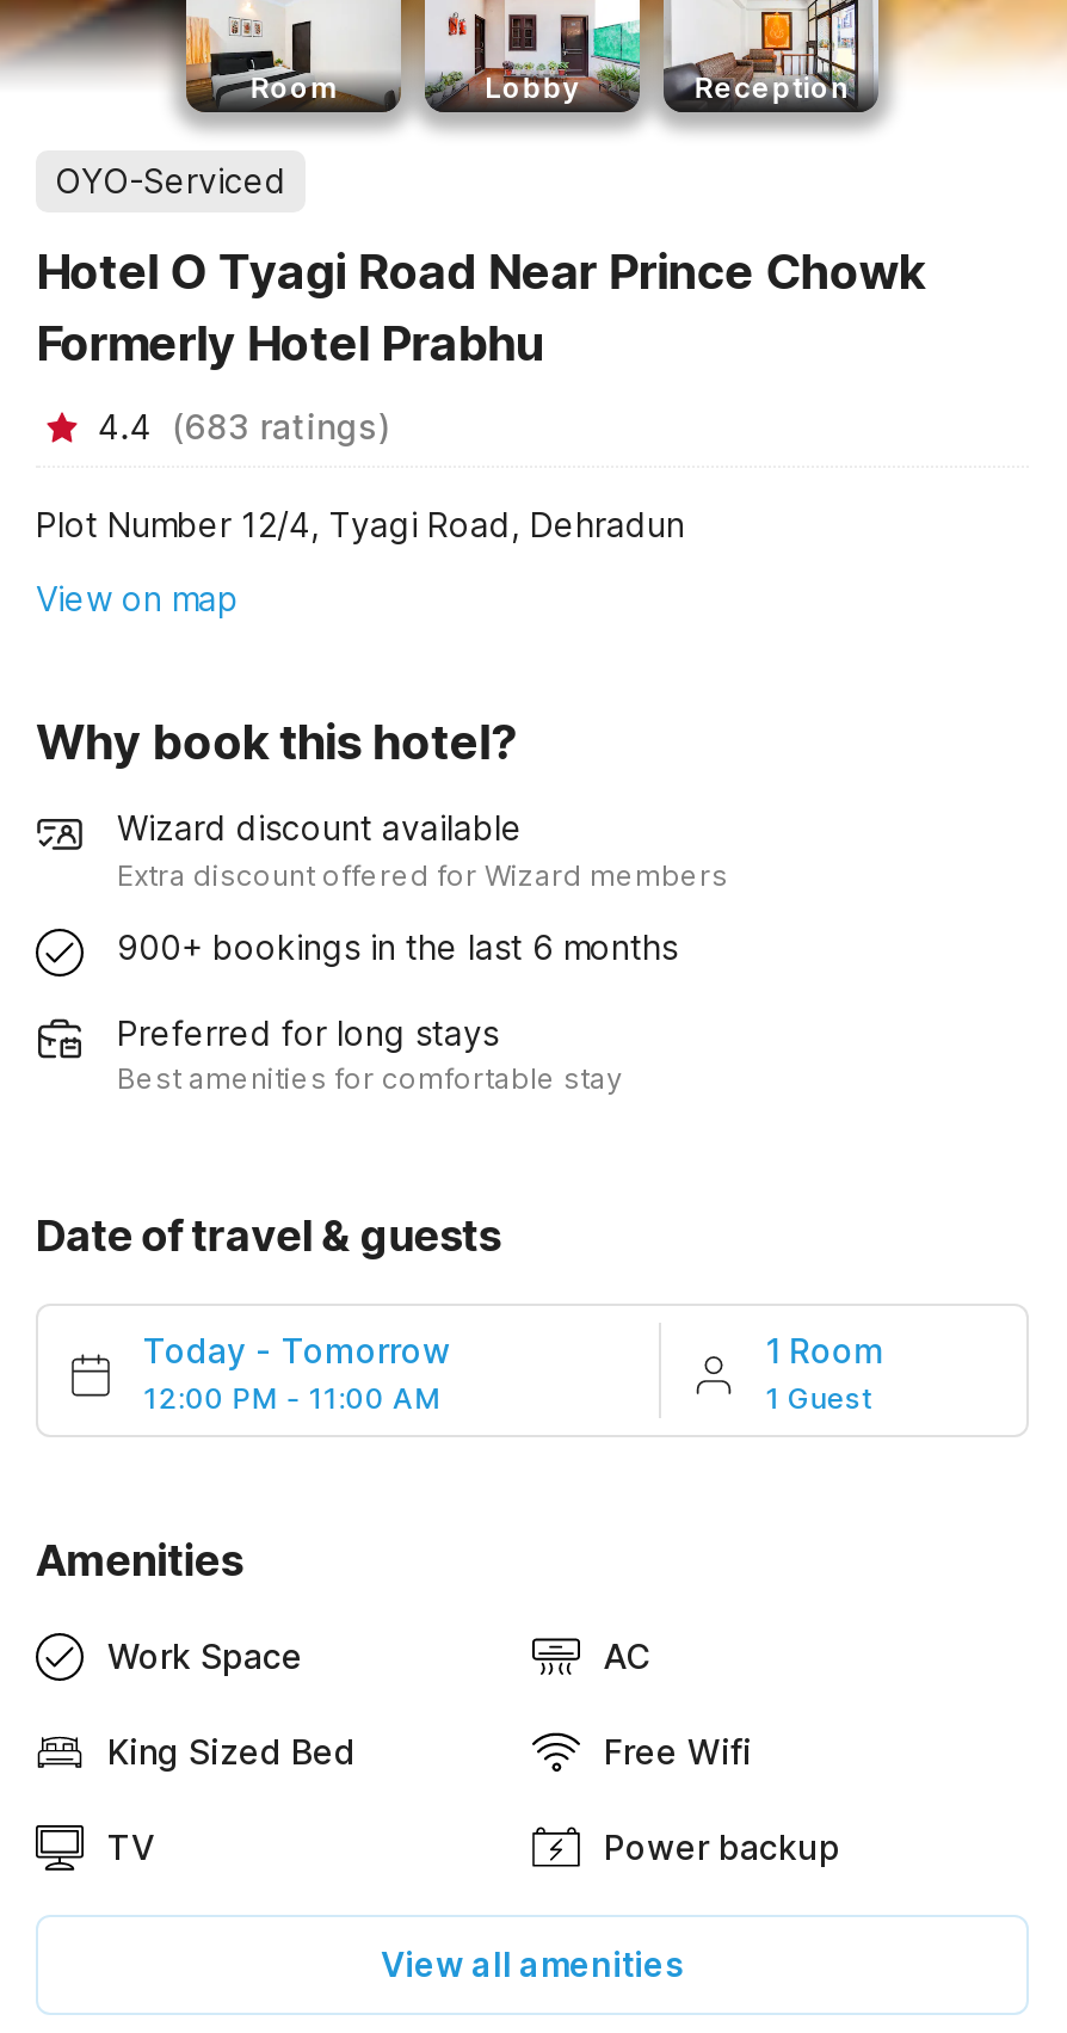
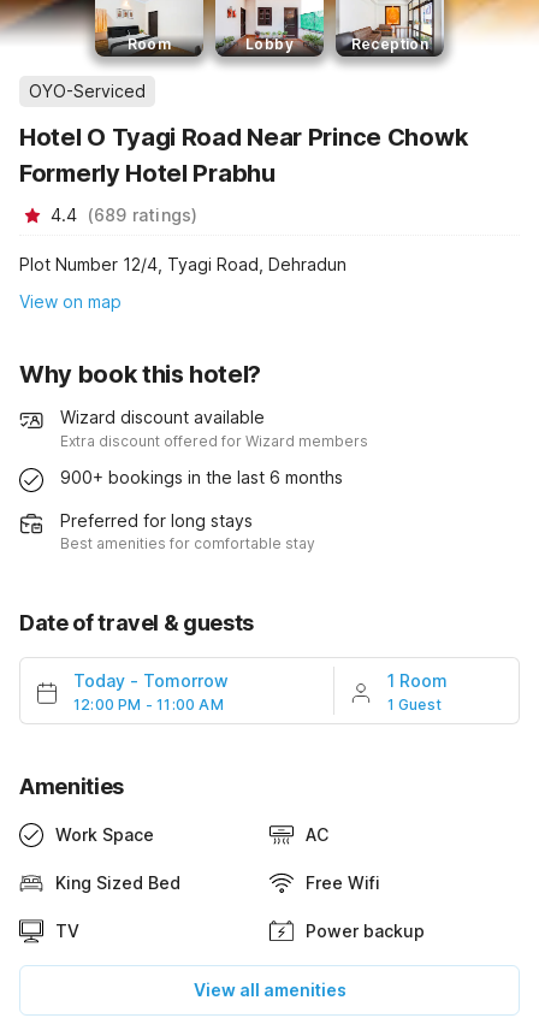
[98,406,390,447] 4.4 (683 ratings) -> [51,205,198,225] 4.4 (689 ratings)

